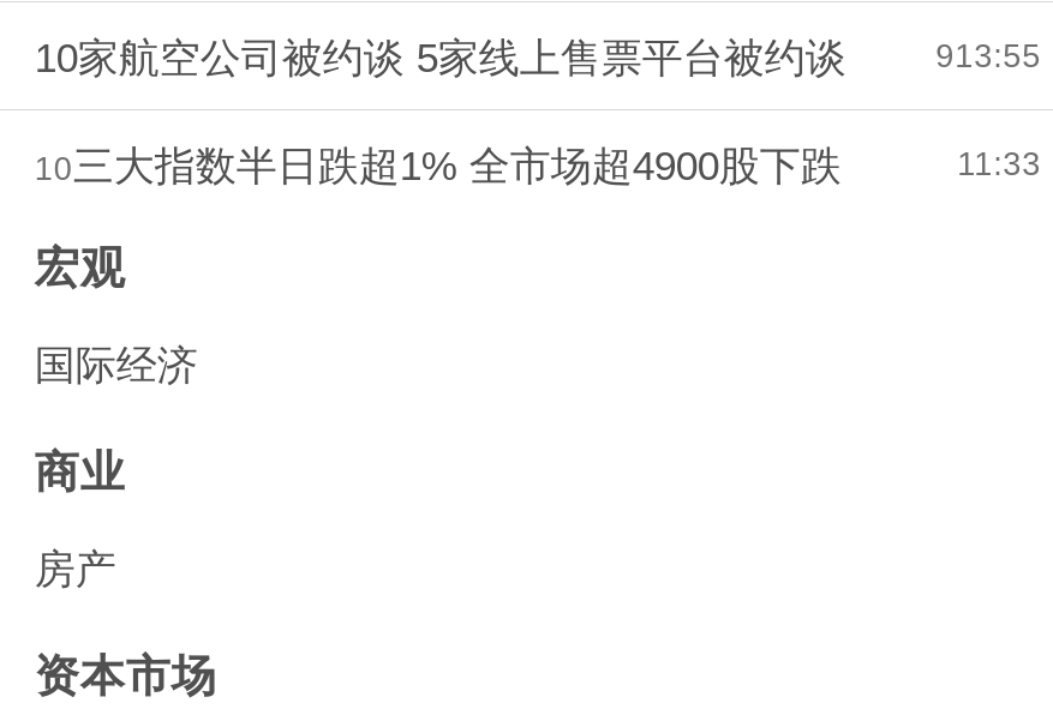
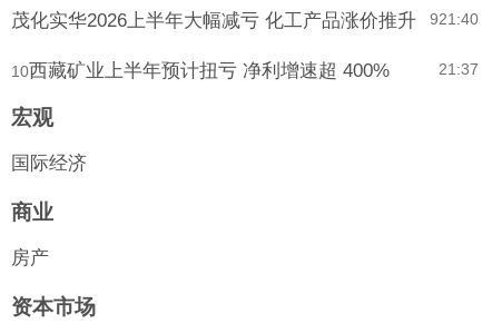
[34,35,846,81] 10家航空公司被约谈 5家线上售票平台被约谈 -> [11,10,417,31] 茂化实华2026上半年大幅减亏 化工产品涨价推升
[955,37,1041,73] 13:55 -> [438,11,478,27] 21:40
[34,143,1041,189] 11:33 | 10三大指数半日跌超1% 全市场超4900股下跌 -> [11,60,478,81] 21:37 | 10西藏矿业上半年预计扭亏 净利增速超 400%

